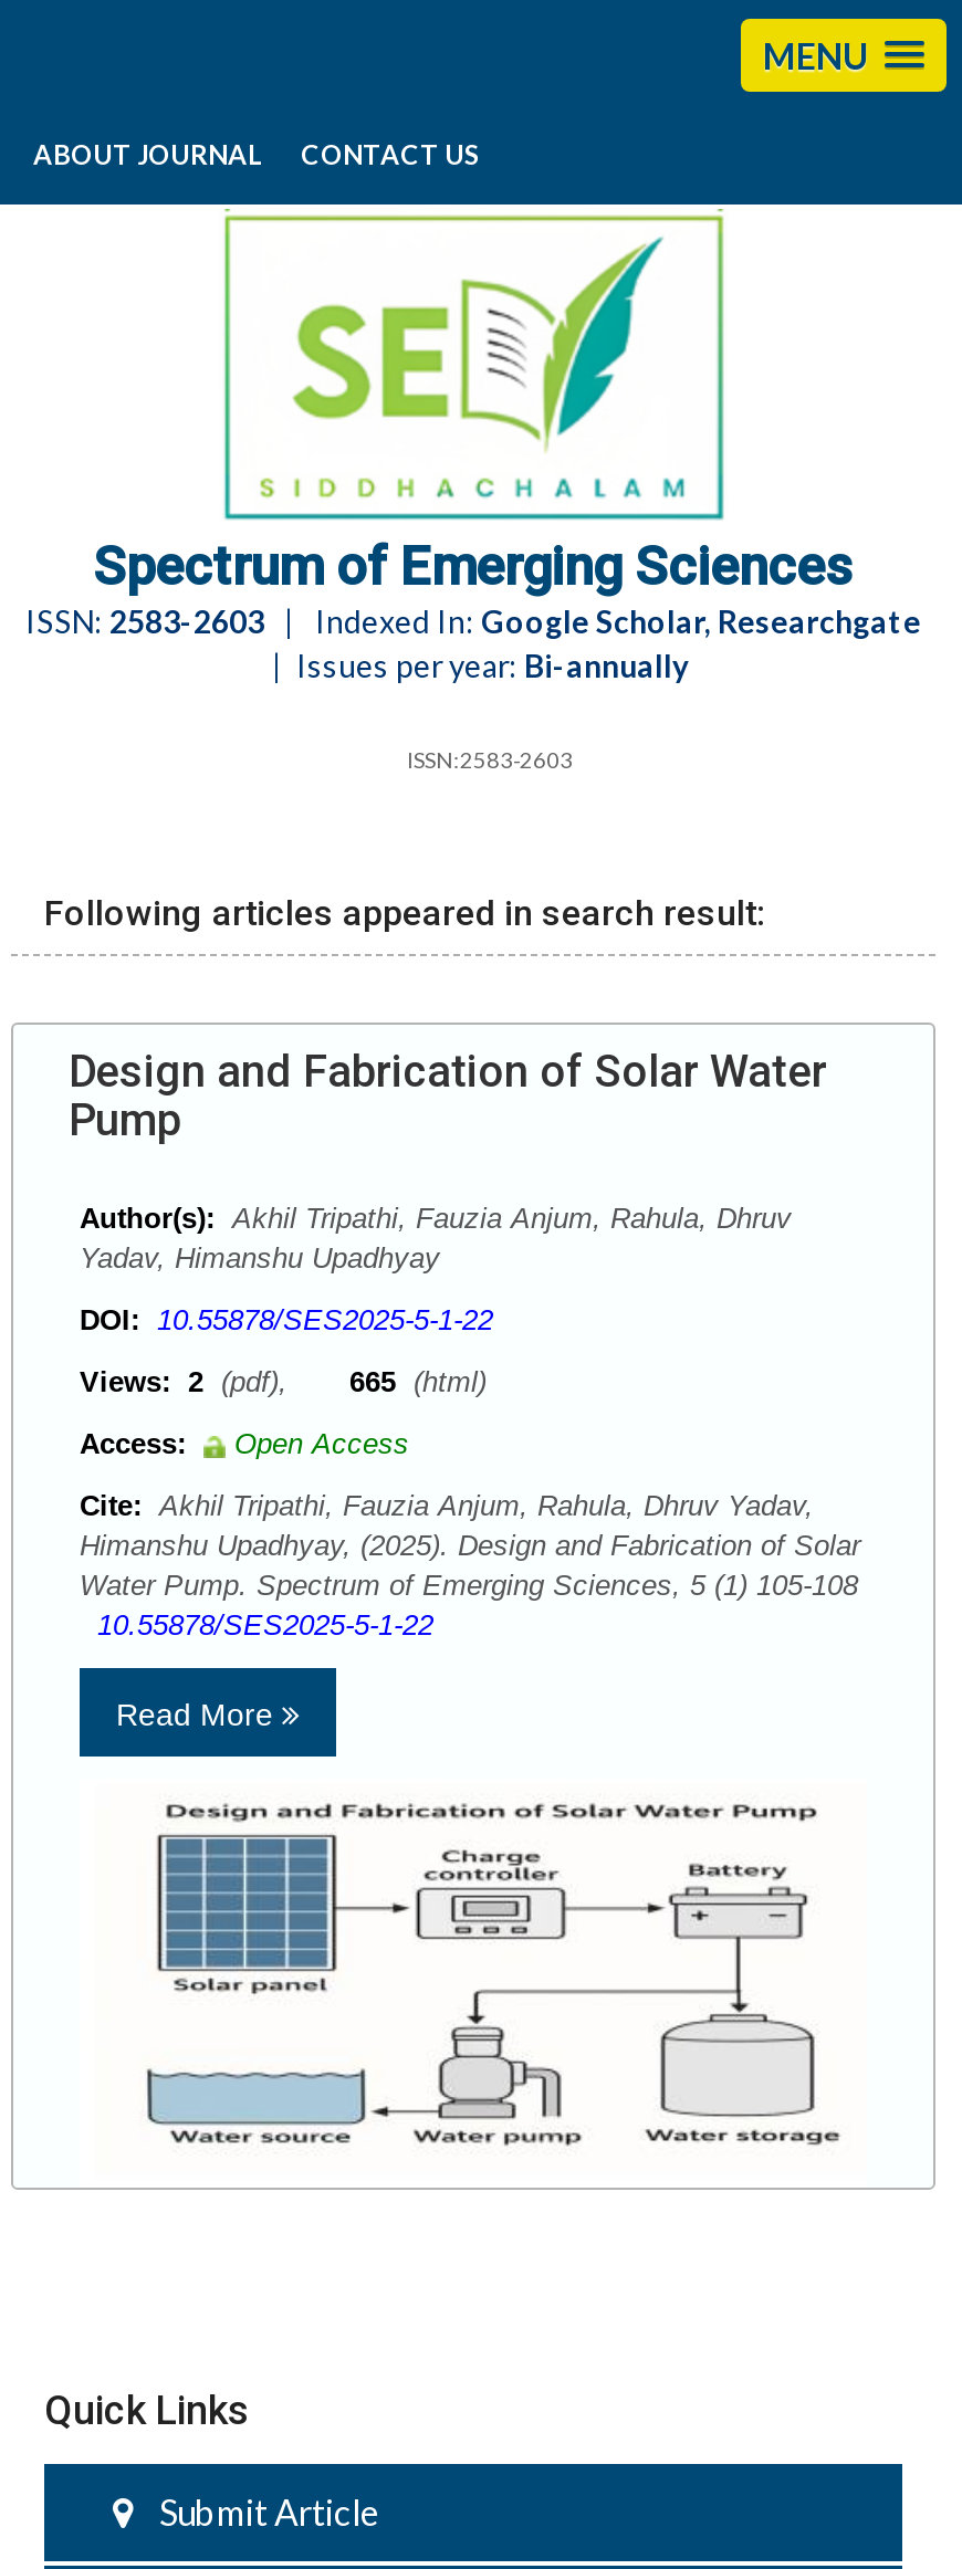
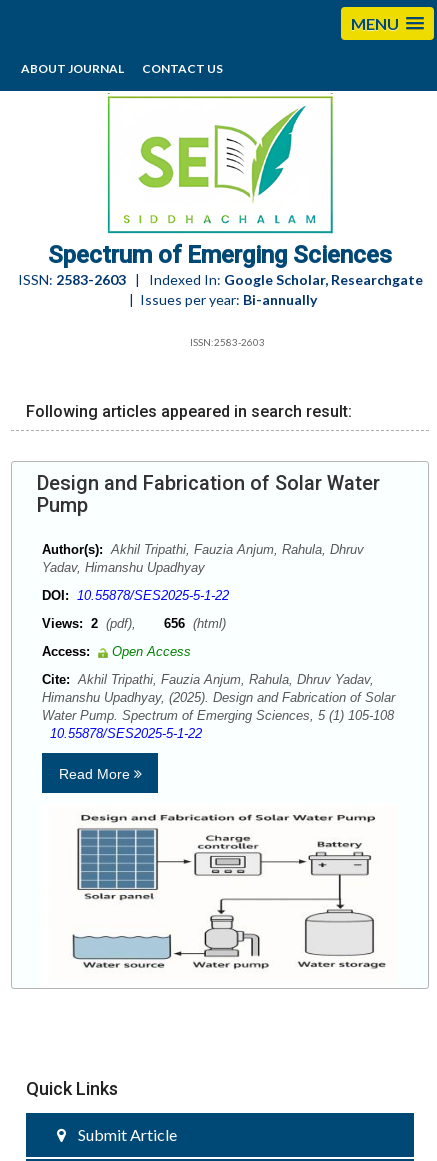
[80,1365,487,1398] Views: 2 (pdf), 665 (html) -> [42,616,226,631] Views: 2 (pdf), 656 (html)

